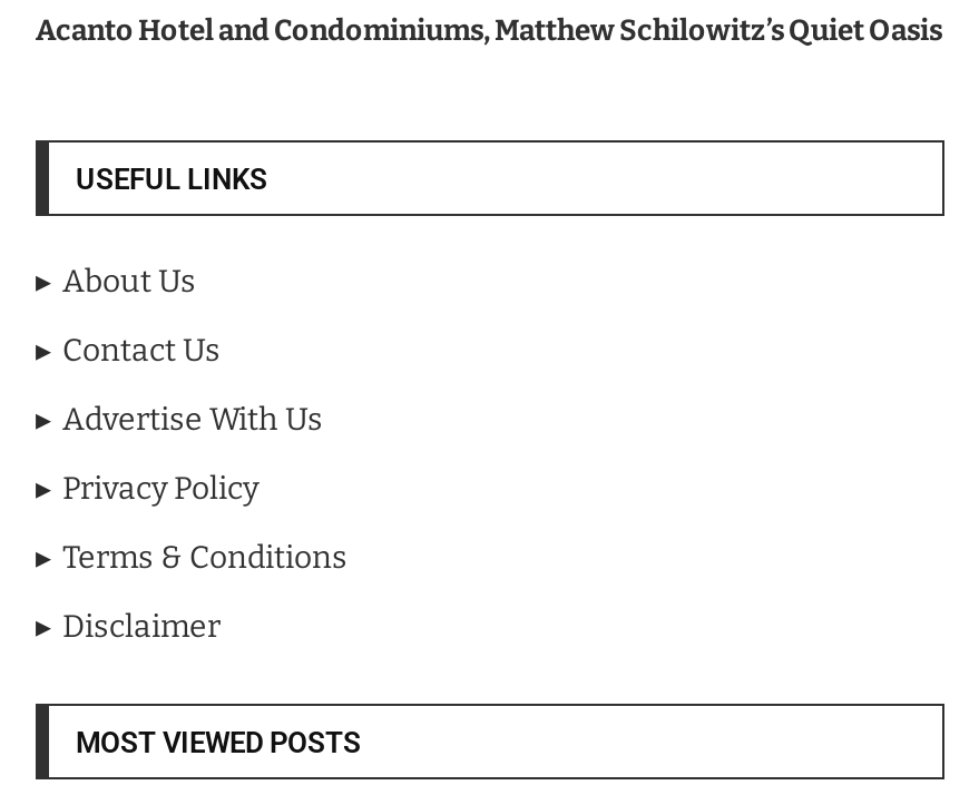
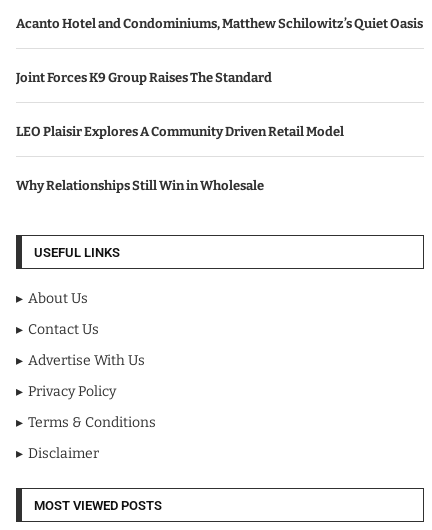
none -> [16,70,272,85] Joint Forces K9 Group Raises The Standard
none -> [16,124,344,139] LEO Plaisir Explores A Community Driven Retail Model
none -> [16,178,264,193] Why Relationships Still Win in Wholesale

